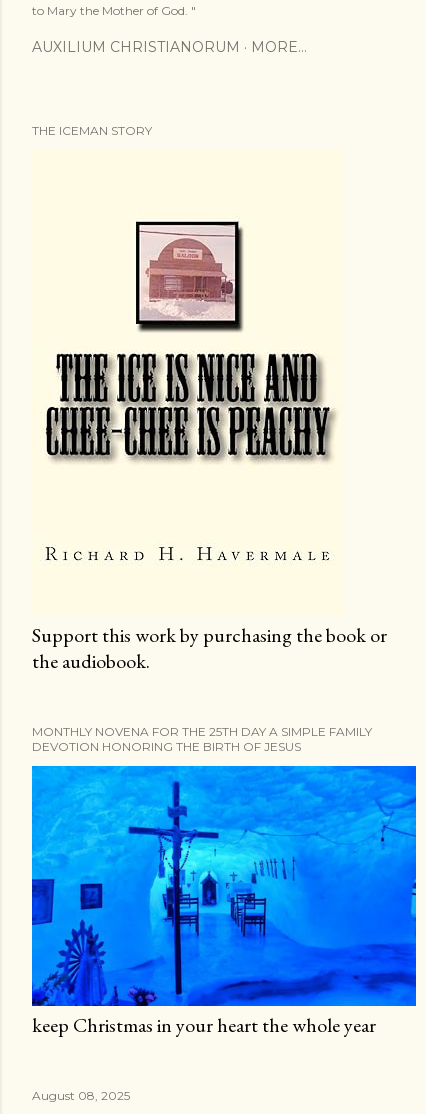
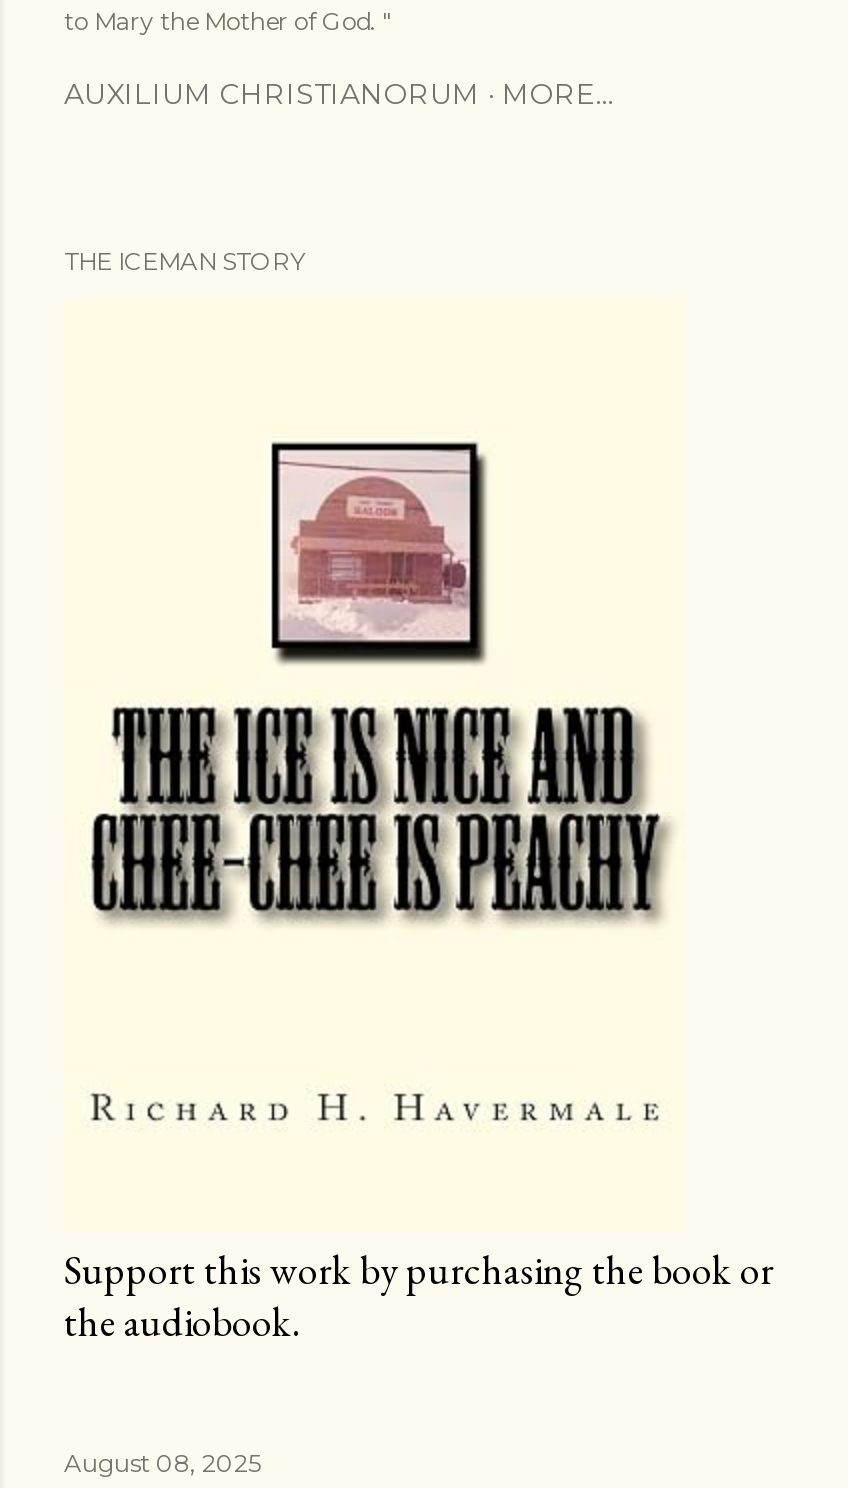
[32,724,372,754] MONTHLY NOVENA FOR THE 25TH DAY A SIMPLE FAMILY | DEVOTION HONORING THE BIRTH OF JESUS -> none
[31,765,417,1038] [image] | keep Christmas in your heart the whole year -> none

